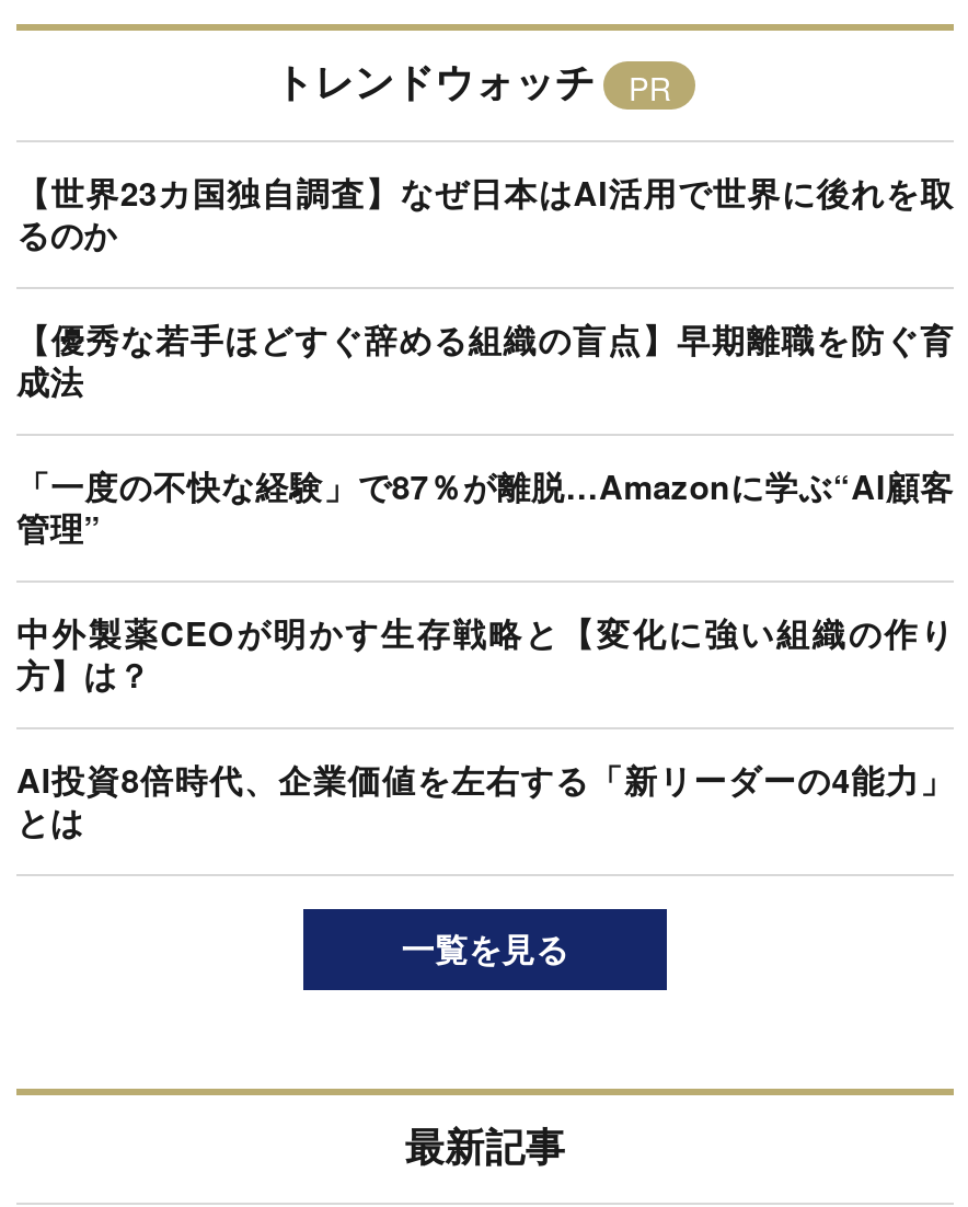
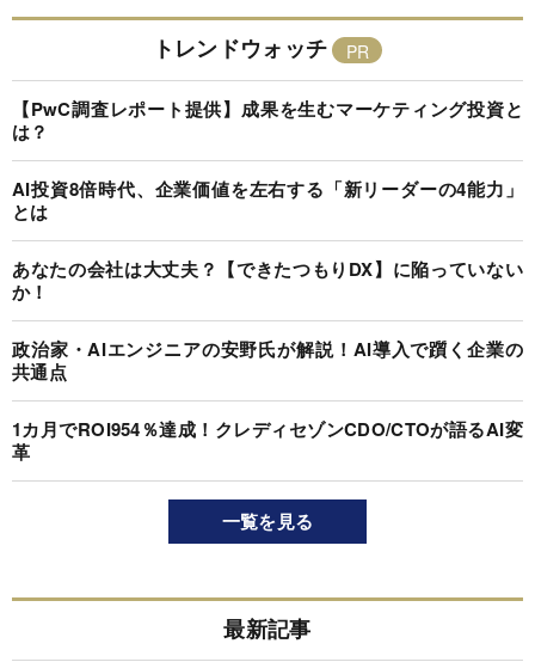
[16,168,954,698] 【世界23カ国独自調査】なぜ日本はAI活用で世界に後れを取 | るのか | 【優秀な若手ほどすぐ辞める組織の盲点】早期離職を防ぐ育 | 成法 | 「一度の不快な経験」で87％が離脱…Amazonに学ぶ“AI顧客 | 管理” | 中外製薬CEOが明かす生存戦略と【変化に強い組織の作り | 方】は？ -> [12,95,523,144] 【PwC調査レポート提供】成果を生むマーケティング投資と | は？
moved [16,755,954,844] -> [12,175,523,224]: AI投資8倍時代、企業価値を左右する「新リーダーの4能力」 | とは
none -> [12,255,523,464] あなたの会社は大丈夫？【できたつもりDX】に陥っていない | か！ | 政治家・AIエンジニアの安野氏が解説！AI導入で躓く企業の | 共通点 | 1カ月でROI954％達成！クレディセゾンCDO/CTOが語るAI変 | 革

